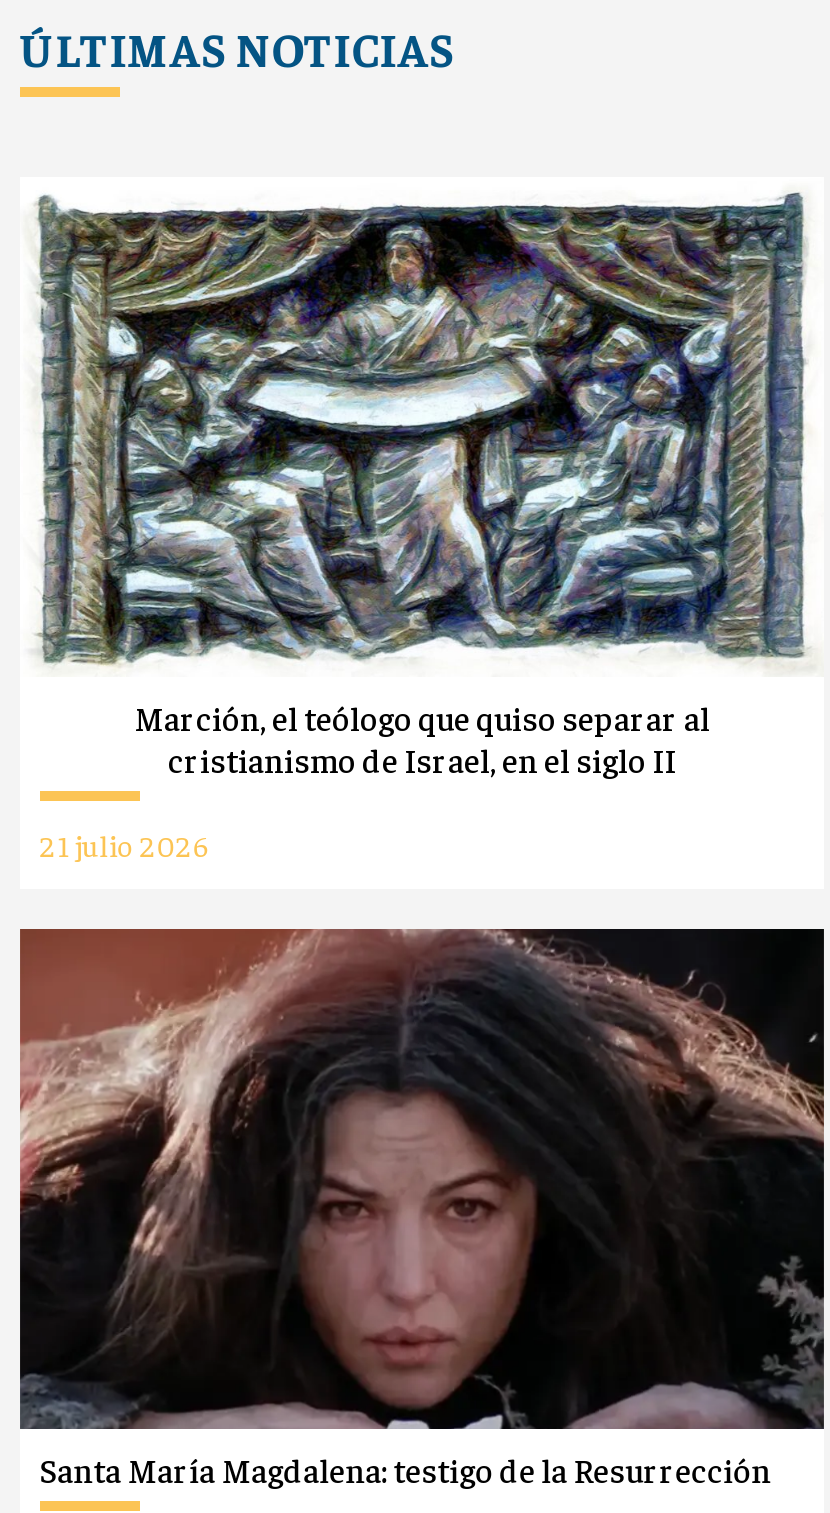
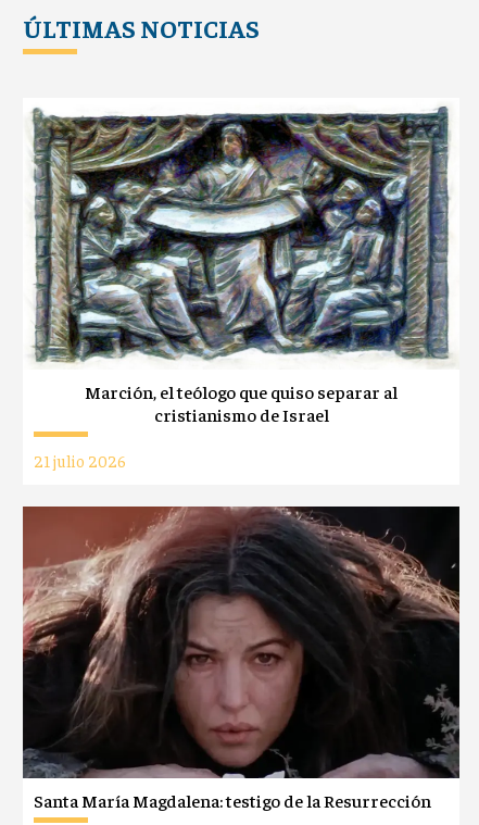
[168,740,676,782] cristianismo de Israel, en el siglo II -> [154,404,329,427] cristianismo de Israel

